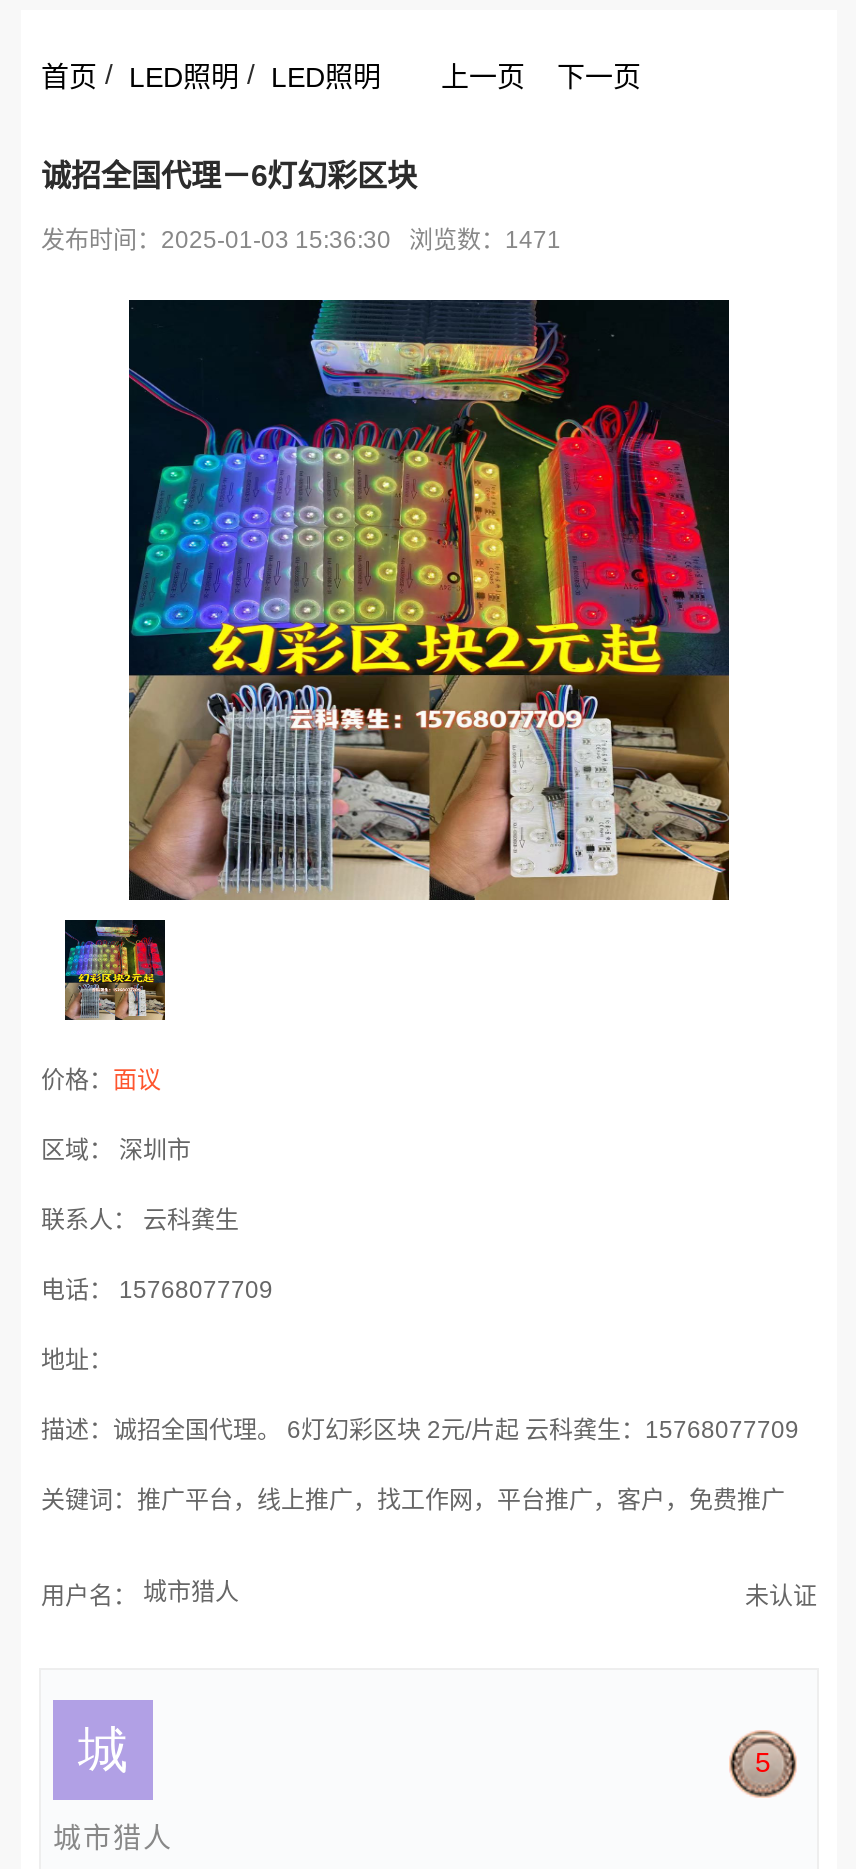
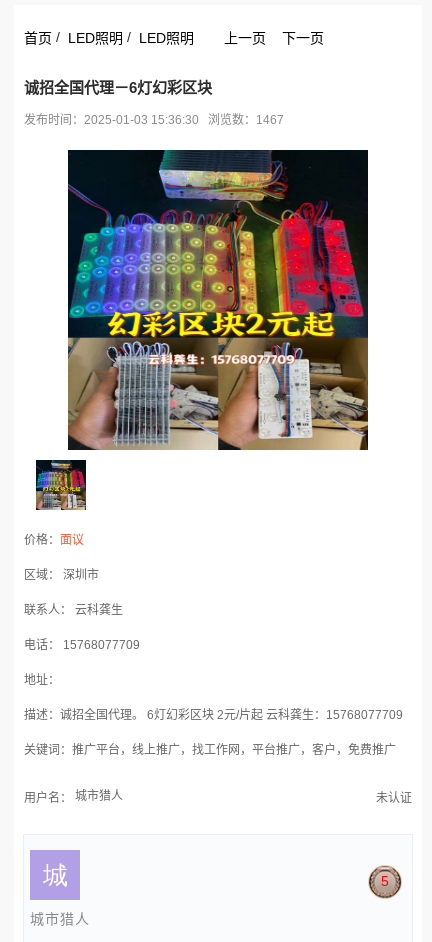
[41,227,561,255] 发布时间：2025-01-03 15:36:30 浏览数：1471 -> [24,113,284,127] 发布时间：2025-01-03 15:36:30 浏览数：1467

